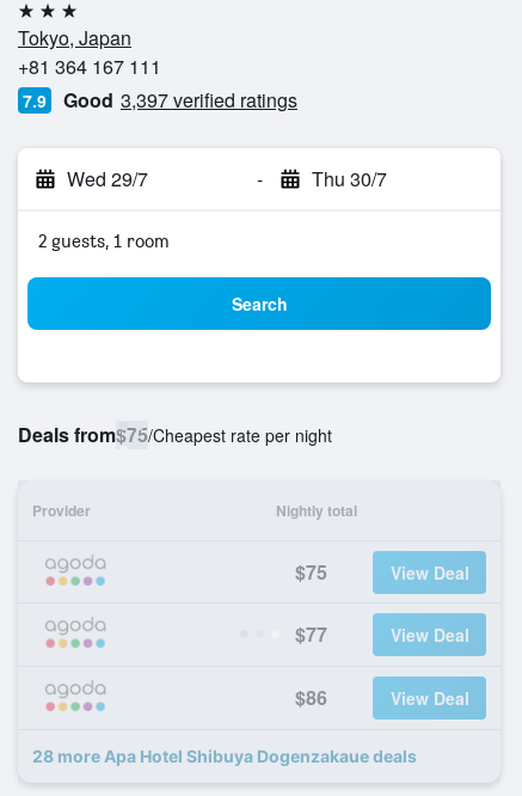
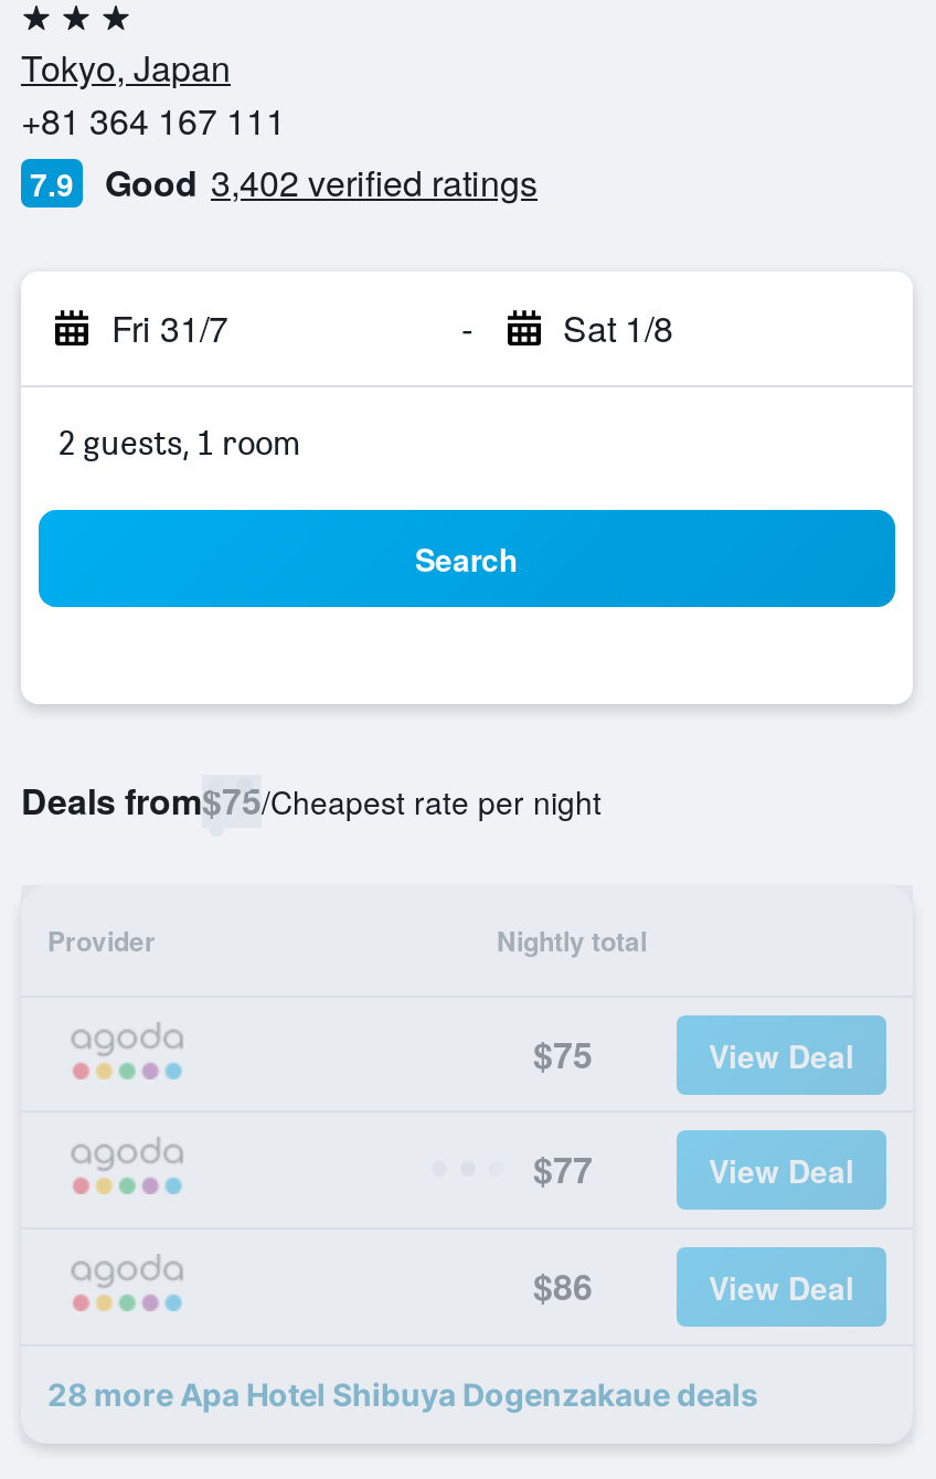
[63,86,297,114] Good 3,397 verified ratings -> [105,157,538,208] Good 3,402 verified ratings
[67,165,148,192] Wed 29/7 -> [111,302,228,353] Fri 31/7
[311,165,386,192] Thu 30/7 -> [563,302,673,353] Sat 1/8

